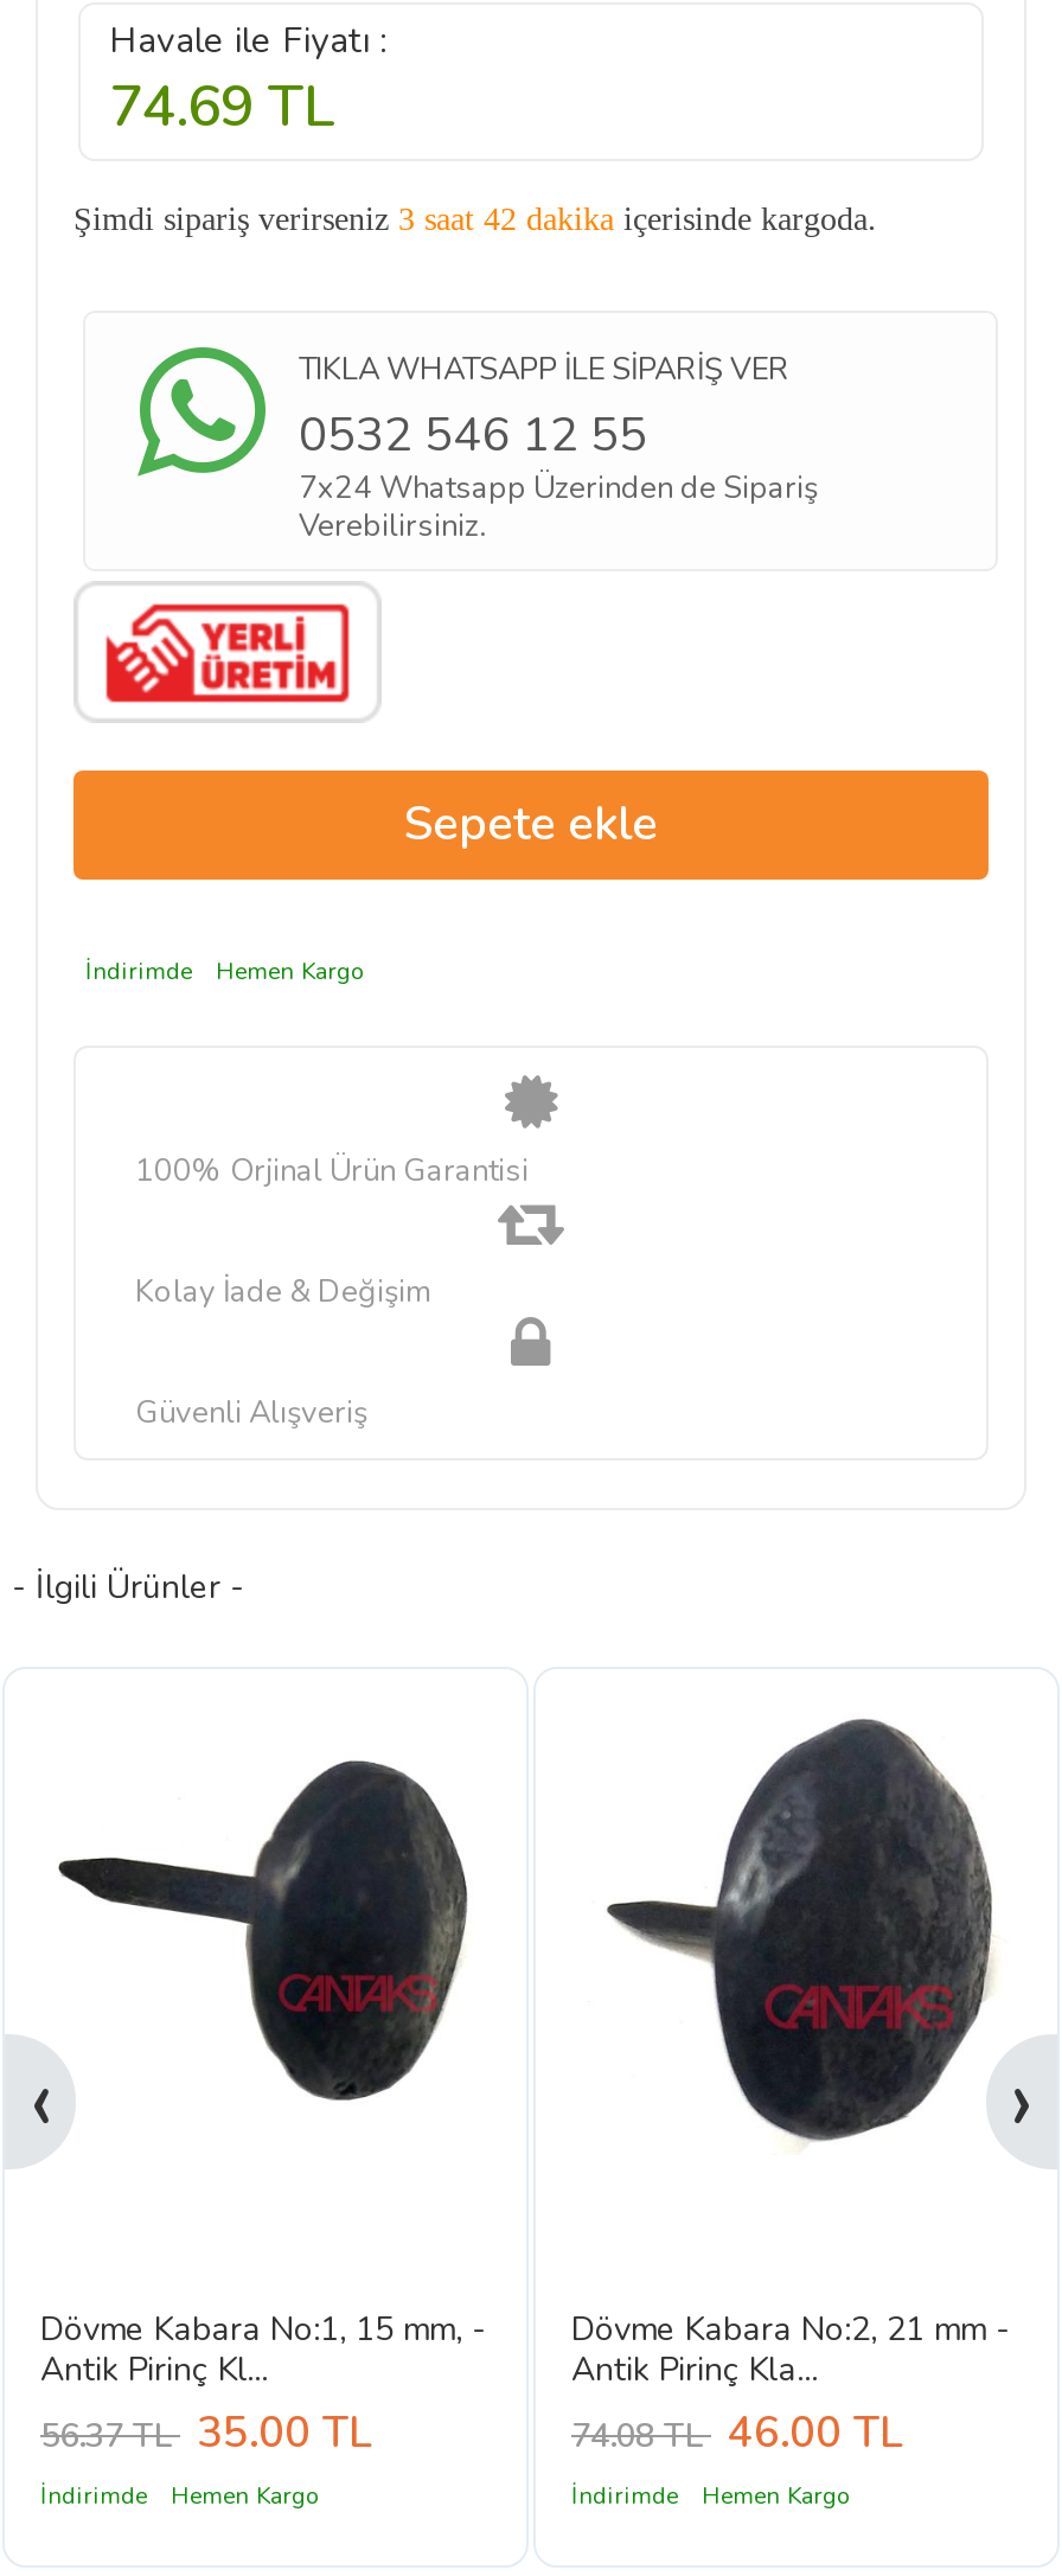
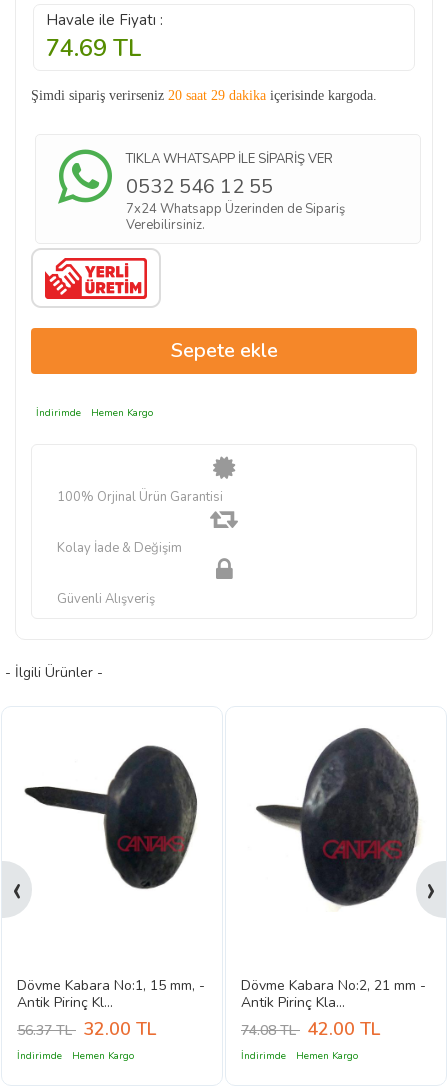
[73,201,877,236] Şimdi sipariş verirseniz 3 saat 42 dakika içerisinde kargoda. -> [31,88,377,103] Şimdi sipariş verirseniz 20 saat 29 dakika içerisinde kargoda.
[40,2403,370,2460] 56.37 TL 35.00 TL -> [17,1017,156,1041] 56.37 TL 32.00 TL
[571,2403,901,2460] 74.08 TL 46.00 TL -> [241,1017,380,1041] 74.08 TL 42.00 TL

